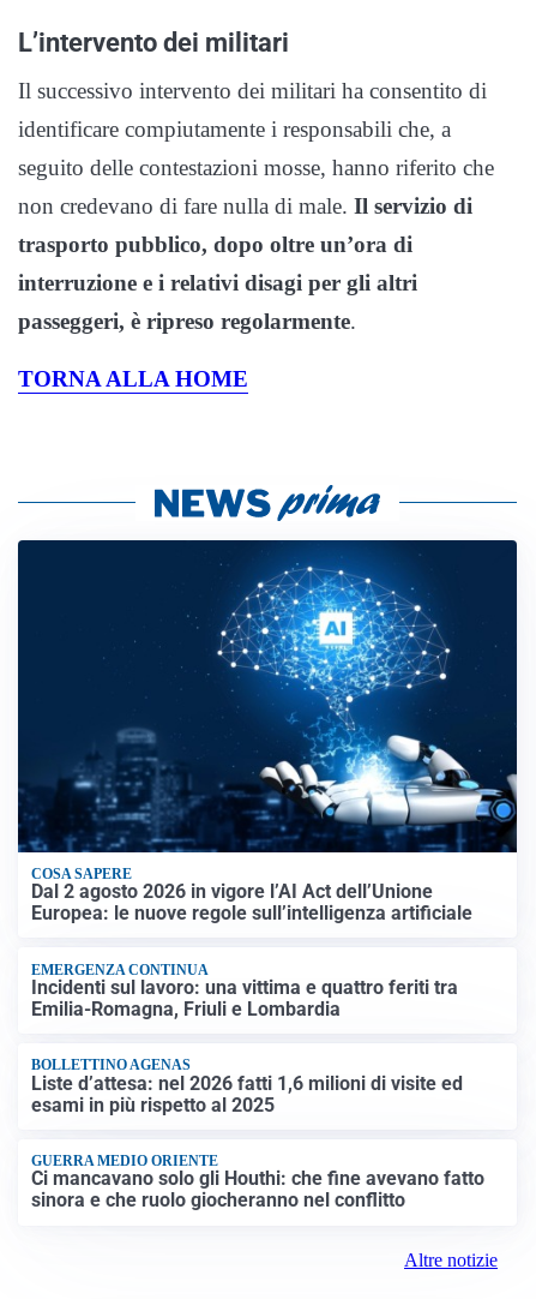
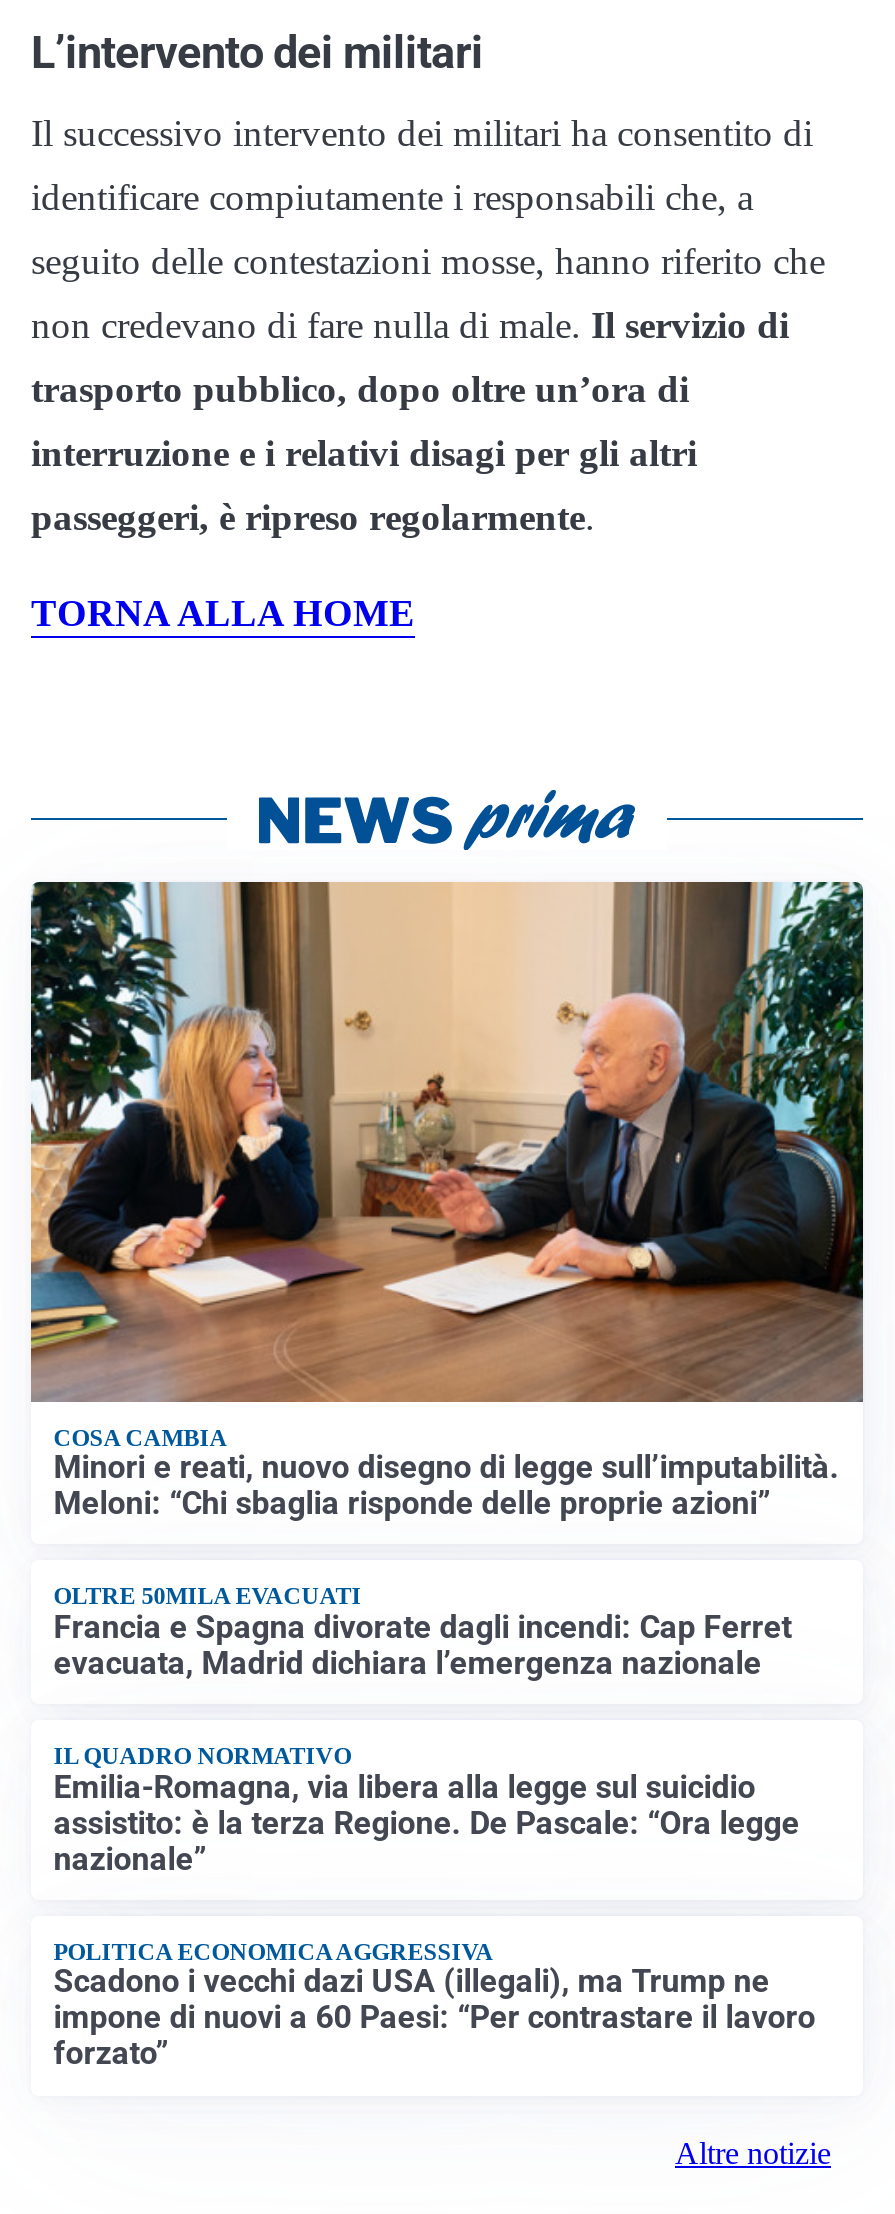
[17,539,518,925] [image] | COSA SAPERE | Dal 2 agosto 2026 in vigore l’AI Act dell’Unione | Europea: le nuove regole sull’intelligenza artificiale -> [29,880,865,1522] [image] | COSA CAMBIA | Minori e reati, nuovo disegno di legge sull’imputabilità. | Meloni: “Chi sbaglia risponde delle proprie azioni”
[31,961,458,1020] EMERGENZA CONTINUA | Incidenti sul lavoro: una vittima e quattro feriti tra | Emilia-Romagna, Friuli e Lombardia -> [53,1583,791,1682] OLTRE 50MILA EVACUATI | Francia e Spagna divorate dagli incendi: Cap Ferret | evacuata, Madrid dichiara l’emergenza nazionale
[31,1057,463,1116] BOLLETTINO AGENAS | Liste d’attesa: nel 2026 fatti 1,6 milioni di visite ed | esami in più rispetto al 2025 -> [53,1743,799,1877] IL QUADRO NORMATIVO | Emilia-Romagna, via libera alla legge sul suicidio | assistito: è la terza Regione. De Pascale: “Ora legge | nazionale”
[31,1153,485,1212] GUERRA MEDIO ORIENTE | Ci mancavano solo gli Houthi: che fine avevano fatto | sinora e che ruolo giocheranno nel conflitto -> [53,1938,815,2073] POLITICA ECONOMICA AGGRESSIVA | Scadono i vecchi dazi USA (illegali), ma Trump ne | impone di nuovi a 60 Paesi: “Per contrastare il lavoro | forzato”

